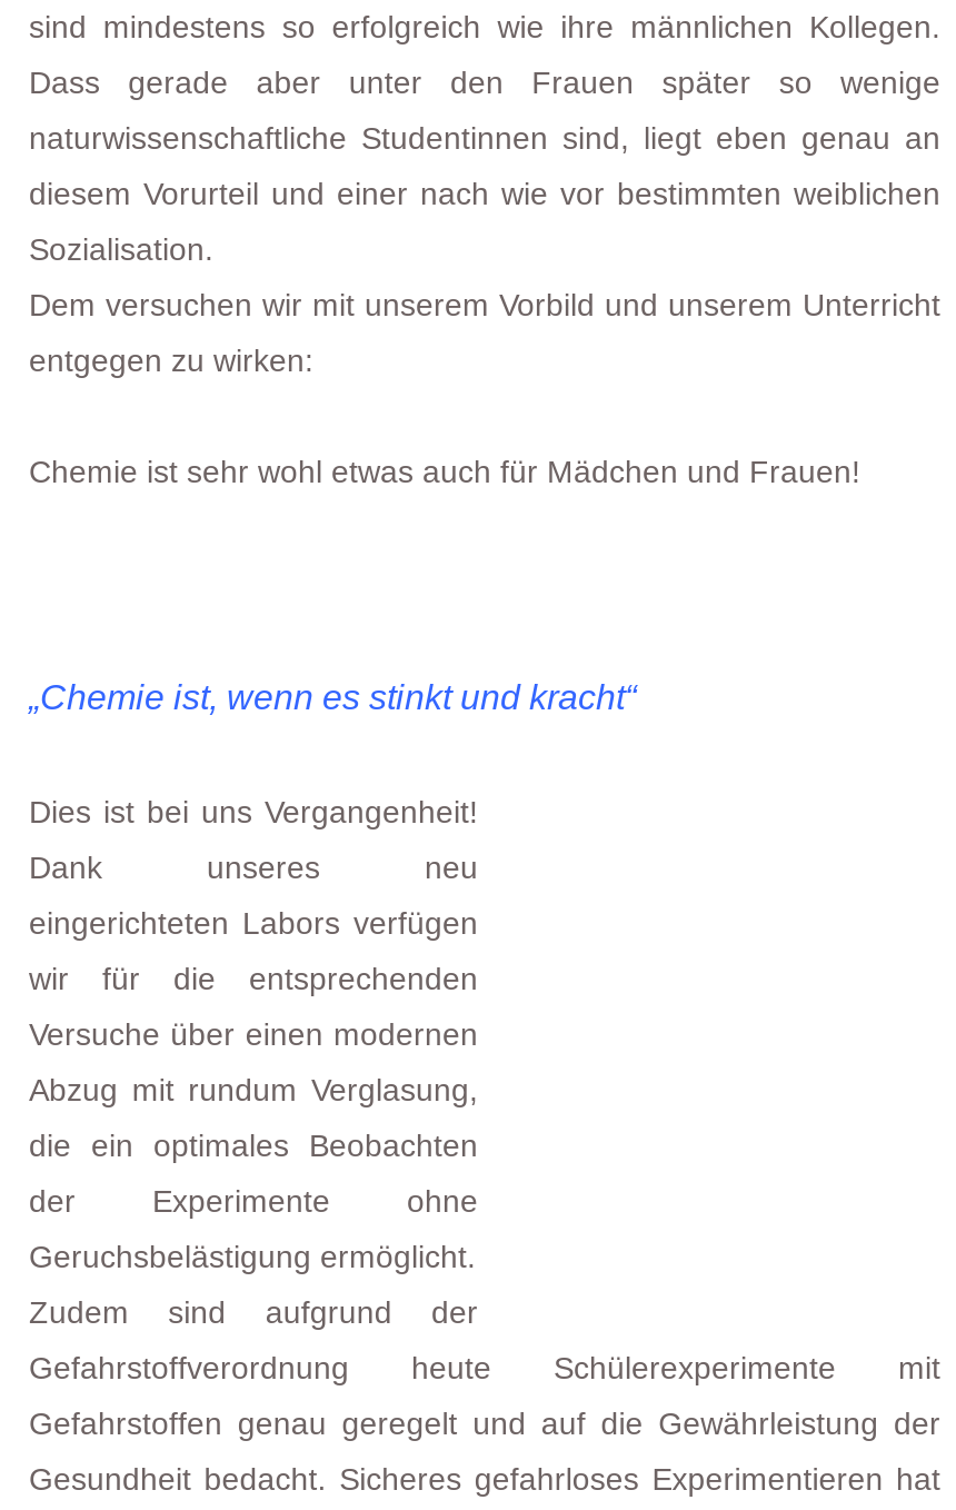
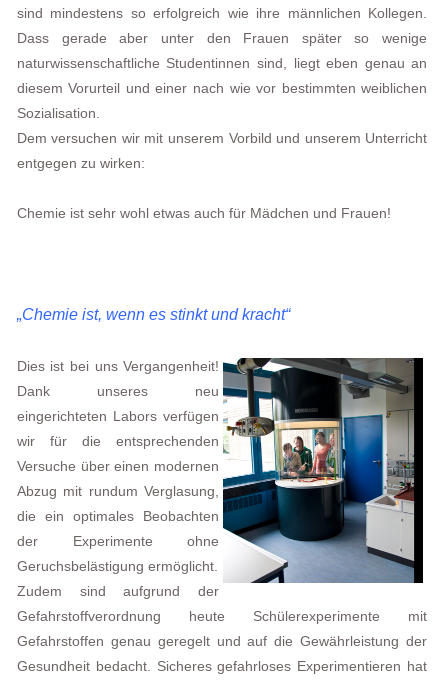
none -> [222,357,424,584] [image]

